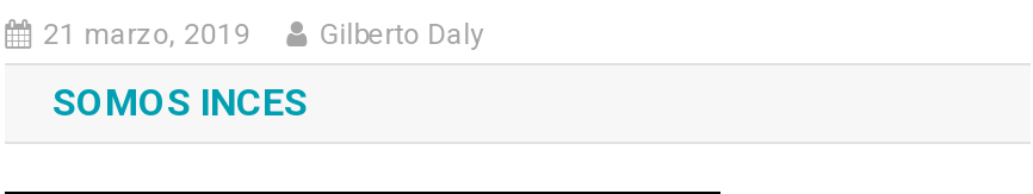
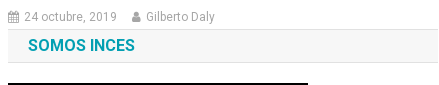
[43,18,251,52] 21 marzo, 2019 -> [24,10,117,24] 24 octubre, 2019

